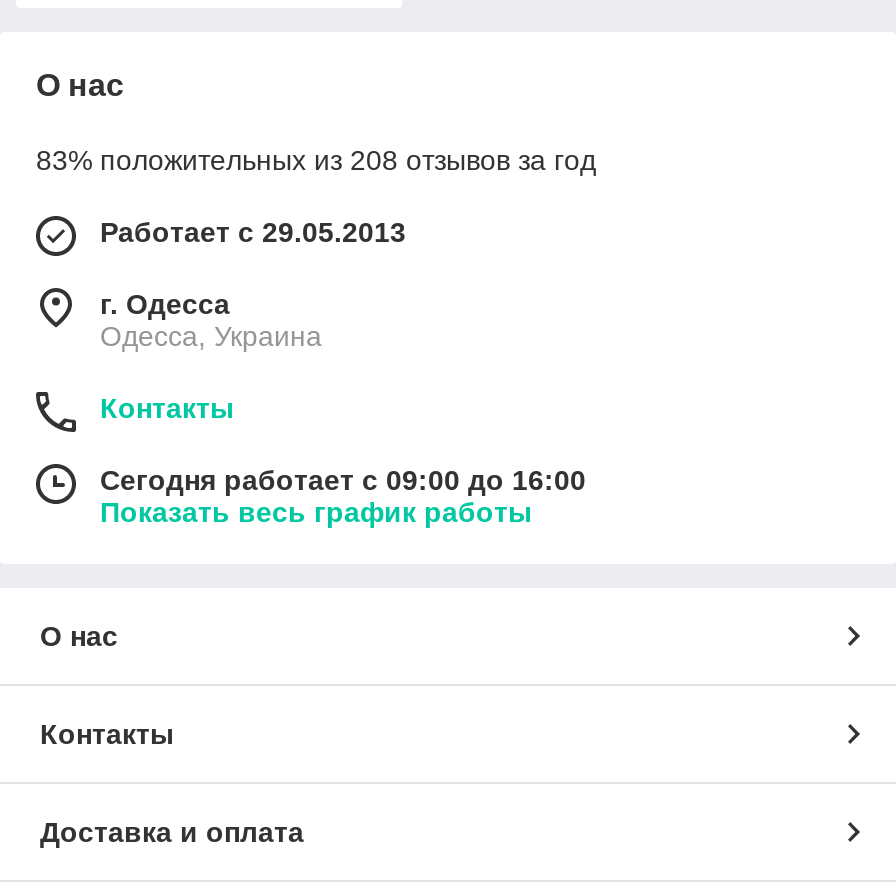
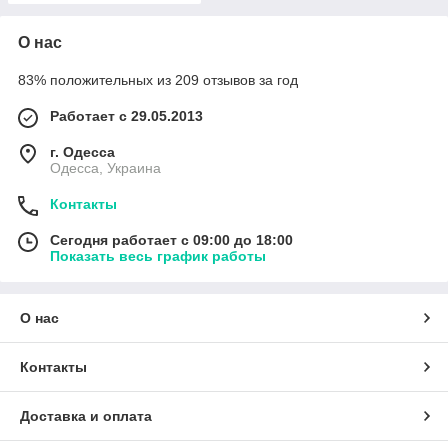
[36,144,596,176] 83% положительных из 208 отзывов за год -> [18,72,298,88] 83% положительных из 209 отзывов за год
[100,464,586,496] Сегодня работает с 09:00 до 16:00 -> [50,232,293,248] Сегодня работает с 09:00 до 18:00

